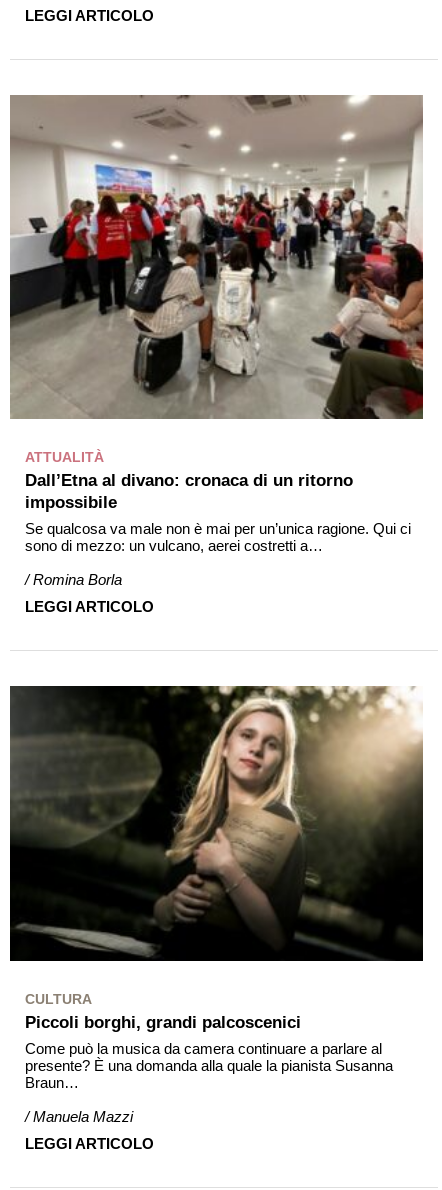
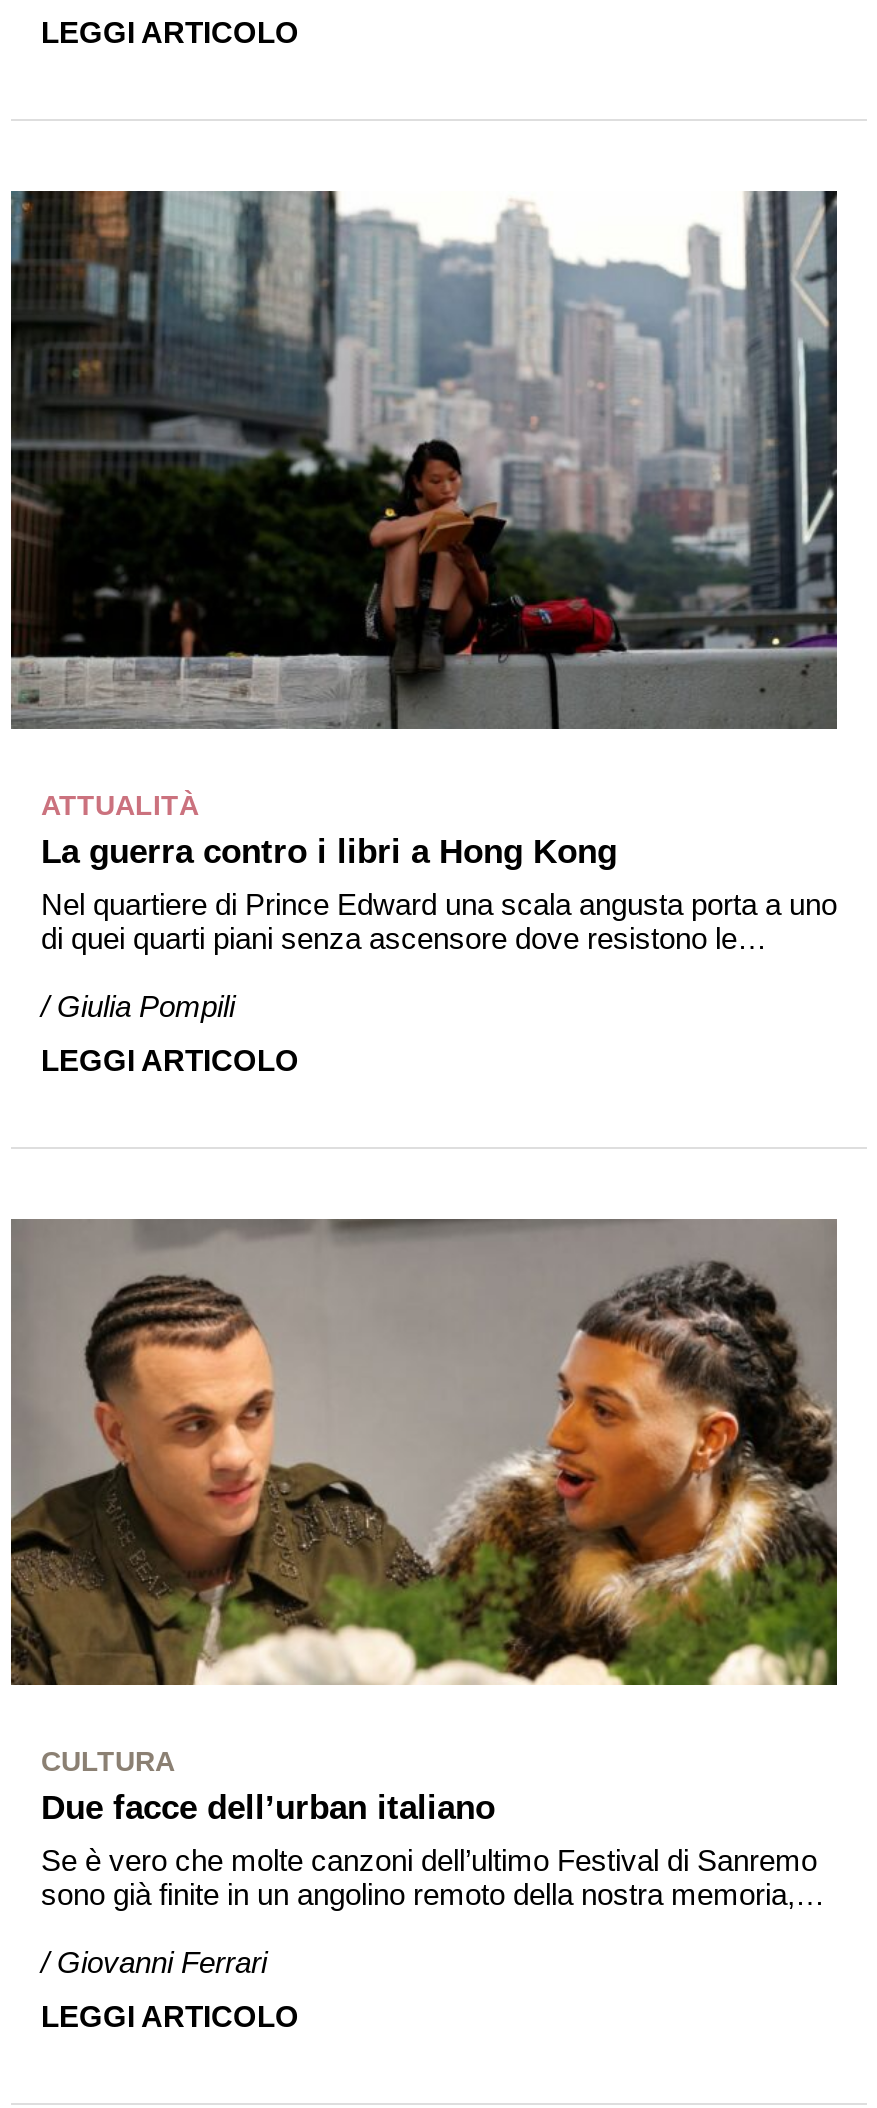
[10,94,424,419] [image] -> [11,190,839,730] [image]
[25,471,411,554] Dall’Etna al divano: cronaca di un ritorno | impossibile | Se qualcosa va male non è mai per un’unica ragione. Qui ci | sono di mezzo: un vulcano, aerei costretti a… -> [41,834,837,956] La guerra contro i libri a Hong Kong | Nel quartiere di Prince Edward una scala angusta porta a uno | di quei quarti piani senza ascensore dove resistono le…
[25,571,122,588] / Romina Borla -> [41,990,235,1024] / Giulia Pompili
[9,686,423,962] [image] -> [9,1218,837,1686] [image]
[25,1013,393,1091] Piccoli borghi, grandi palcoscenici | Come può la musica da camera continuare a parlare al | presente? È una domanda alla quale la pianista Susanna | Braun… -> [41,1789,825,1911] Due facce dell’urban italiano | Se è vero che molte canzoni dell’ultimo Festival di Sanremo | sono già finite in un angolino remoto della nostra memoria,…
[25,1108,133,1125] / Manuela Mazzi -> [41,1945,267,1979] / Giovanni Ferrari

